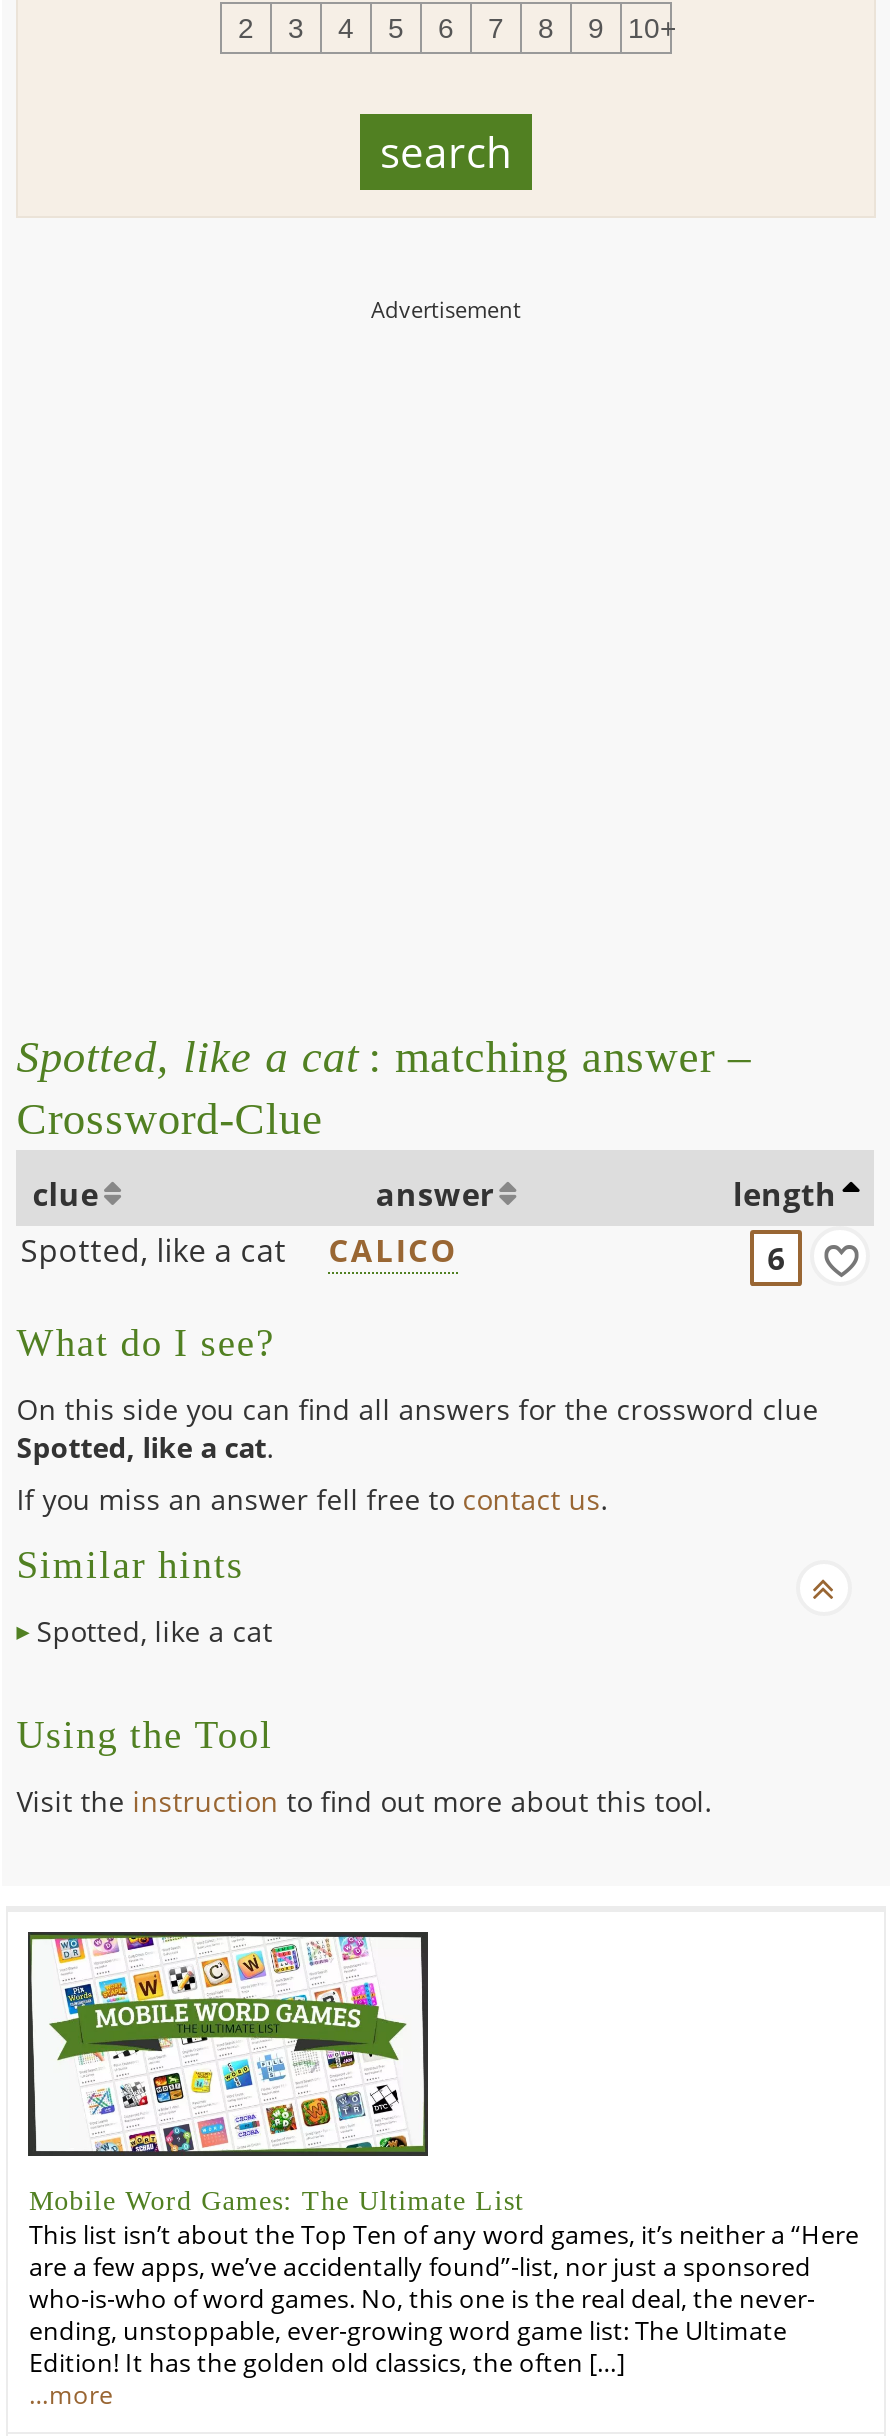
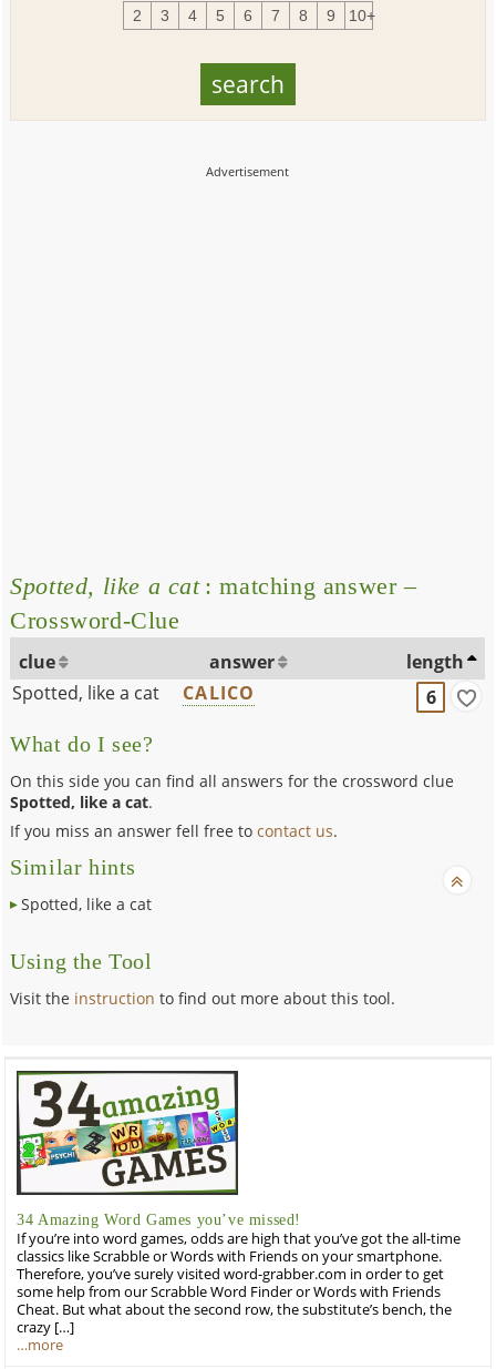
[29,1934,859,2380] [image] | Mobile Word Games: The Ultimate List | This list isn’t about the Top Ten of any word games, it’s neither a “Here | are a few apps, we’ve accidentally found”-list, nor just a sponsored | who-is-who of word games. No, this one is the real deal, the never- | ending, unstoppable, ever-growing word game list: The Ultimate | Edition! It has the golden old classics, the often […] -> [17,1072,461,1337] [image] | 34 Amazing Word Games you’ve missed! | If you’re into word games, odds are high that you’ve got the all-time | classics like Scrabble or Words with Friends on your smartphone. | Therefore, you’ve surely visited word-grabber.com in order to get | some help from our Scrabble Word Finder or Words with Friends | Cheat. But what about the second row, the substitute’s bench, the | crazy […]

